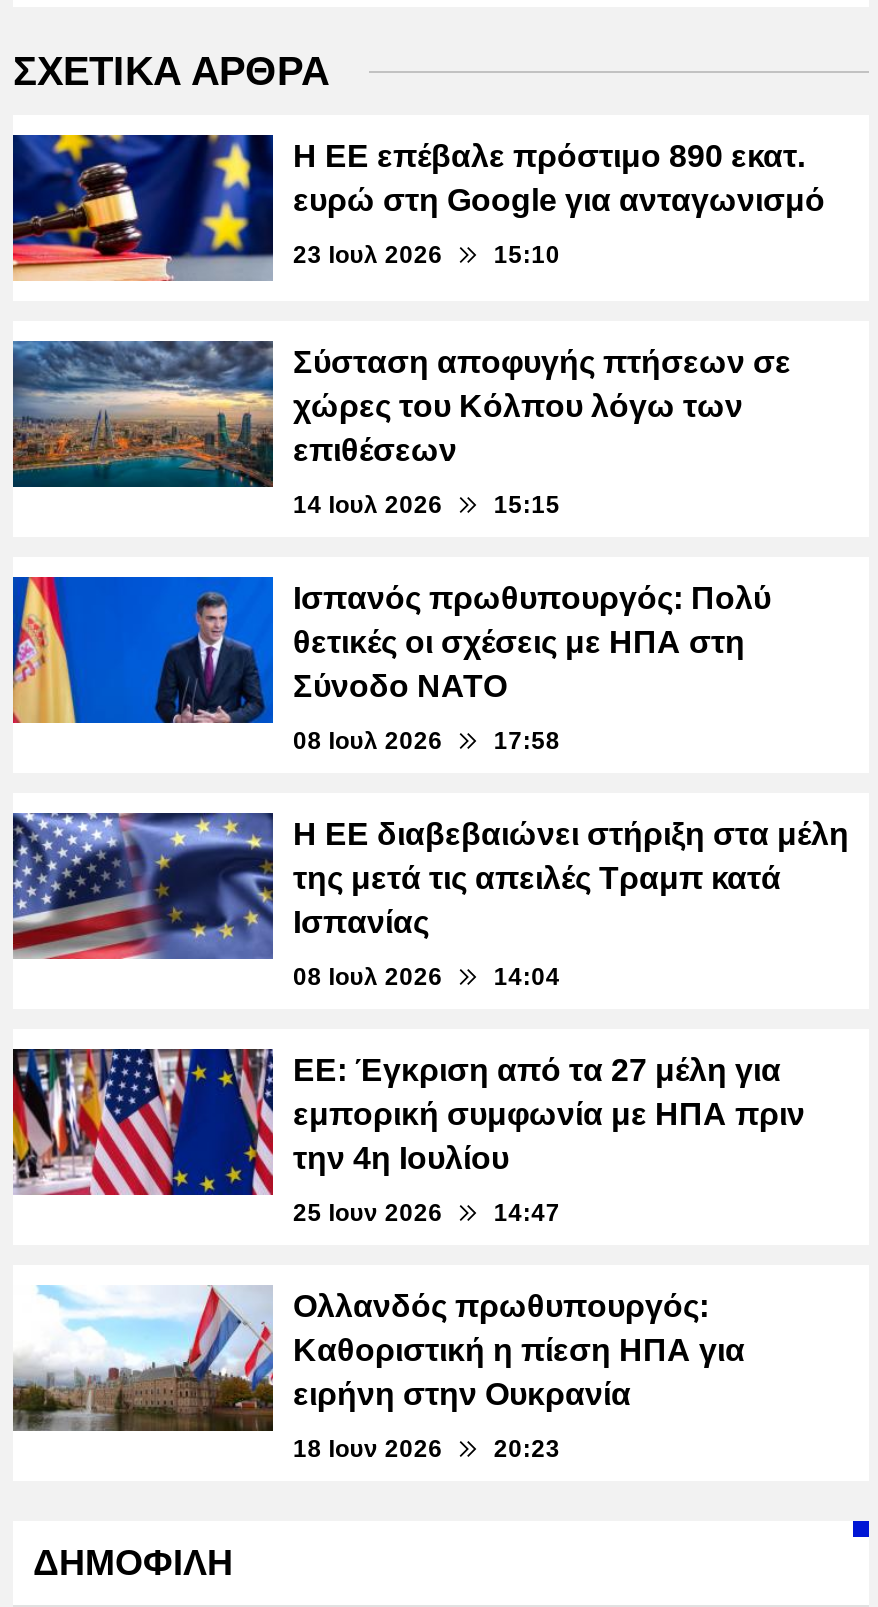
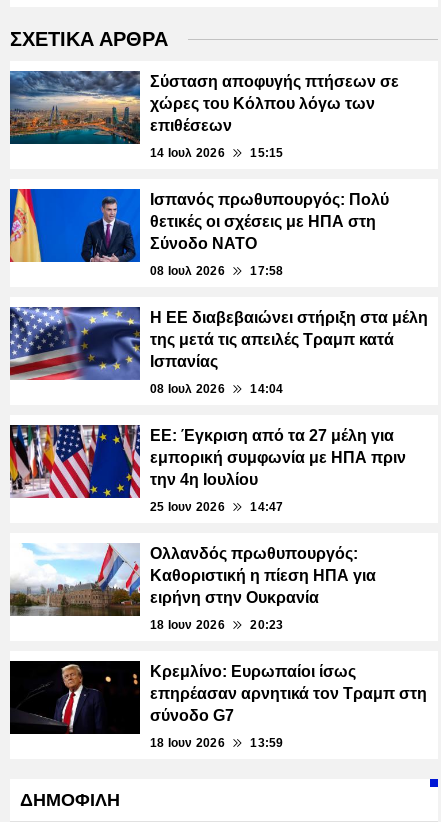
[11,133,825,281] [image] | Η ΕΕ επέβαλε πρόστιμο 890 εκατ. | ευρώ στη Google για ανταγωνισμό | 23 Ιουλ 2026 | 15:10 -> none
moved [9,337,849,1463] -> [8,69,428,632]: [image] | Σύσταση αποφυγής πτήσεων σε | χώρες του Κόλπου λόγω των | ... | 18 Ιουν 2026 | 20:23
none -> [9,660,427,750] [image] | Κρεμλίνο: Ευρωπαίοι ίσως | επηρέασαν αρνητικά τον Τραμπ στη | σύνοδο G7 | 18 Ιουν 2026 | 13:59

